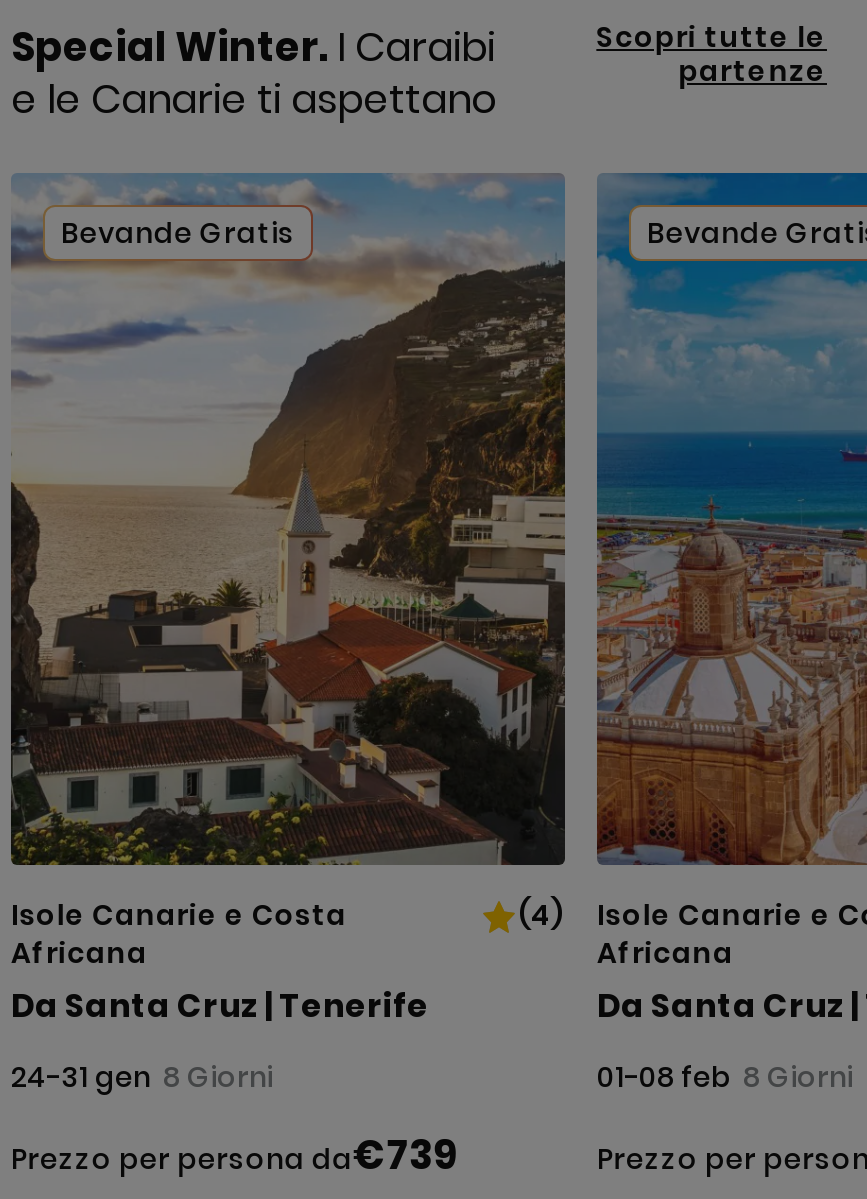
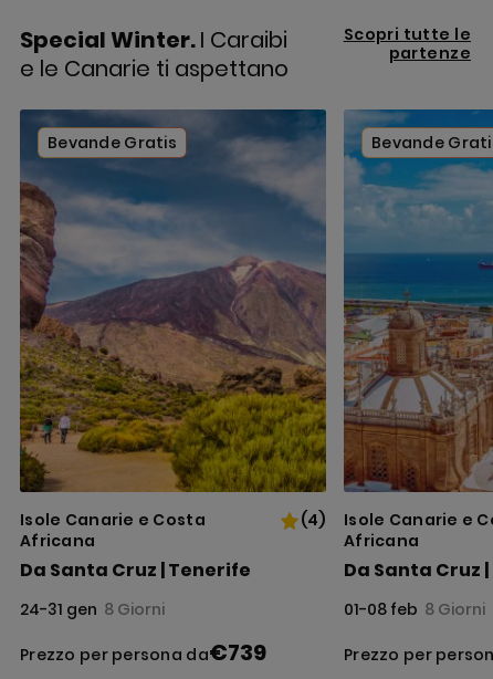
[9,173,567,867] [image] -> [19,108,327,493] [image]

